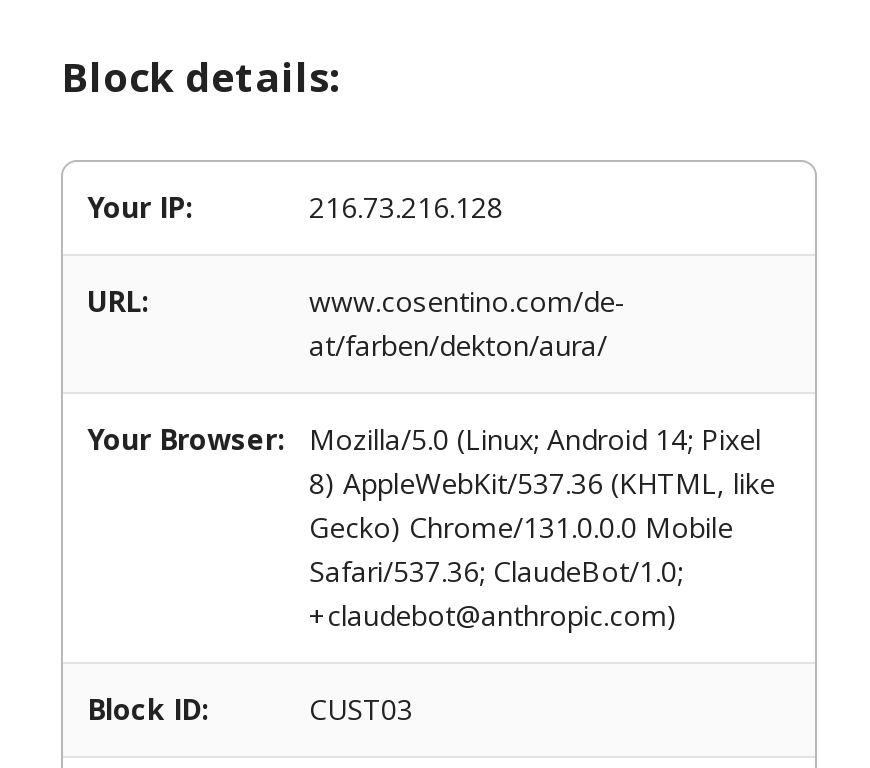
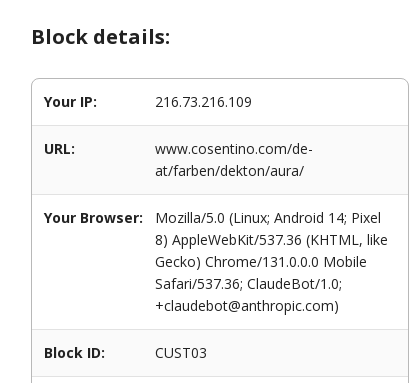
[309,188,503,226] 216.73.216.128 -> [155,92,252,111] 216.73.216.109

